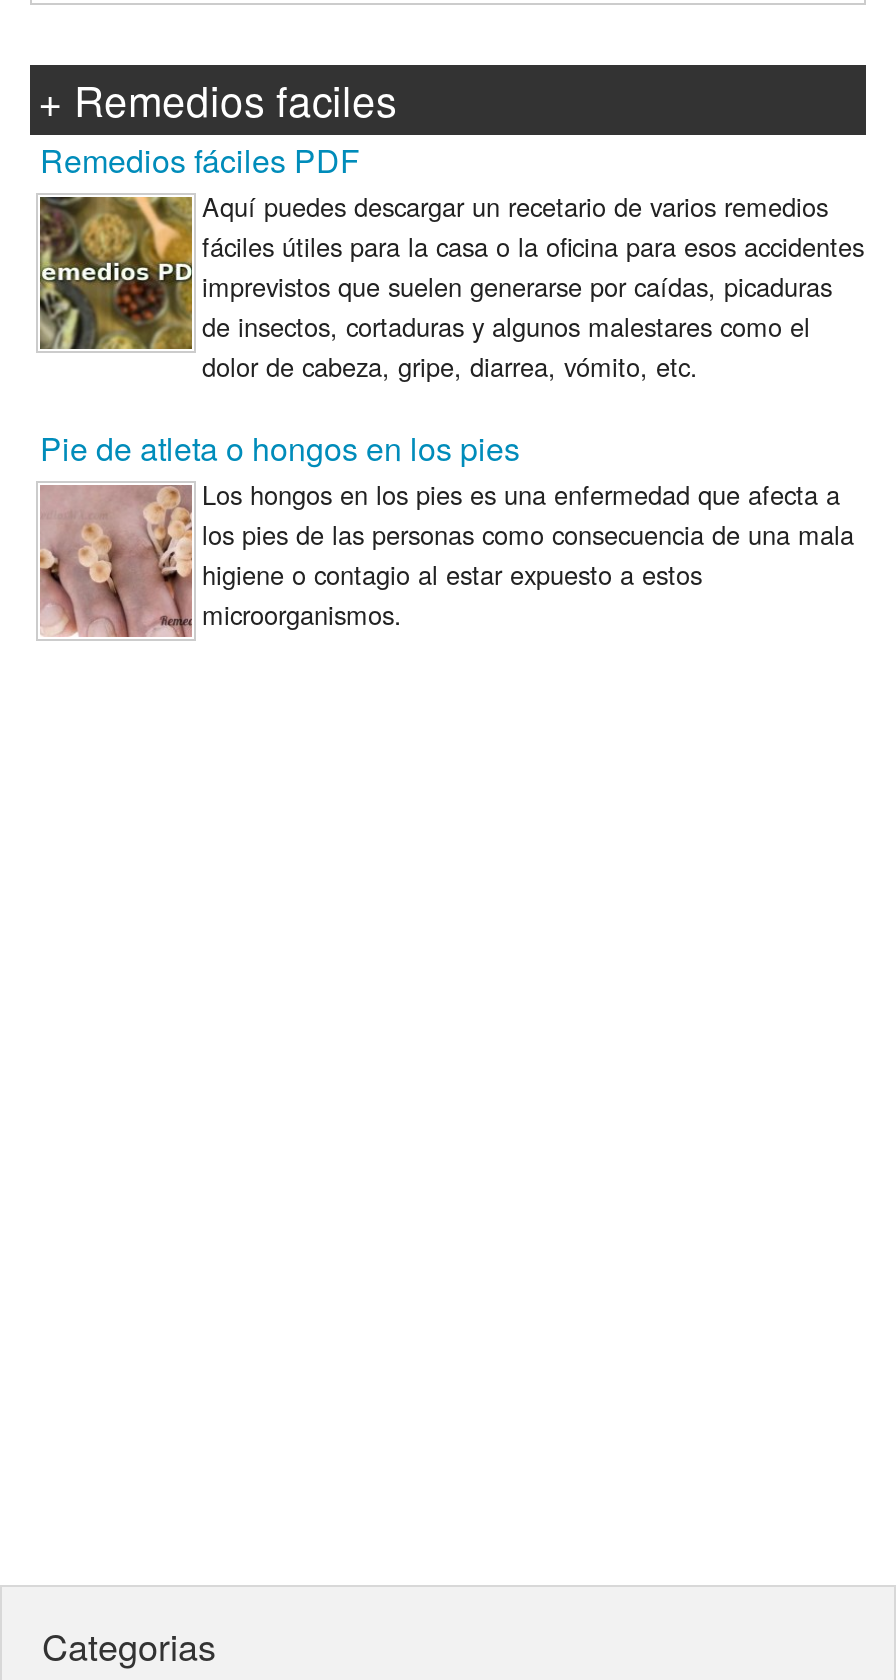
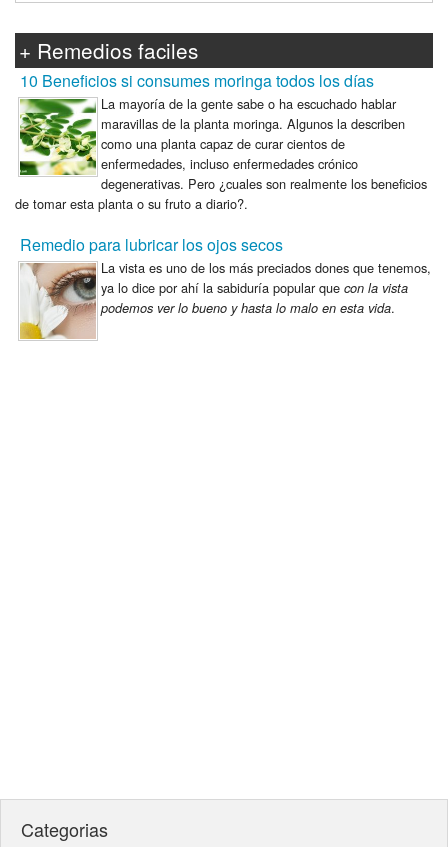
[38,137,864,385] [image] | Remedios fáciles PDF | Aquí puedes descargar un recetario de varios remedios | fáciles útiles para la casa o la oficina para esos accidentes | imprevistos que suelen generarse por caídas, picaduras | de insectos, cortaduras y algunos malestares como el | dolor de cabeza, gripe, diarrea, vómito, etc. -> [15,69,427,213] [image] | 10 Beneficios si consumes moringa todos los días | La mayoría de la gente sabe o ha escuchado hablar | maravillas de la planta moringa. Algunos la describen | como una planta capaz de curar cientos de | enfermedades, incluso enfermedades crónico | degenerativas. Pero ¿cuales son realmente los beneficios | de tomar esta planta o su fruto a diario?.
[38,425,854,667] [image] | Pie de atleta o hongos en los pies | Los hongos en los pies es una enfermedad que afecta a | los pies de las personas como consecuencia de una mala | higiene o contagio al estar expuesto a estos | microorganismos. -> [18,233,431,341] [image] | Remedio para lubricar los ojos secos | La vista es uno de los más preciados dones que tenemos, | ya lo dice por ahí la sabiduría popular que con la vista | podemos ver lo bueno y hasta lo malo en esta vida.

